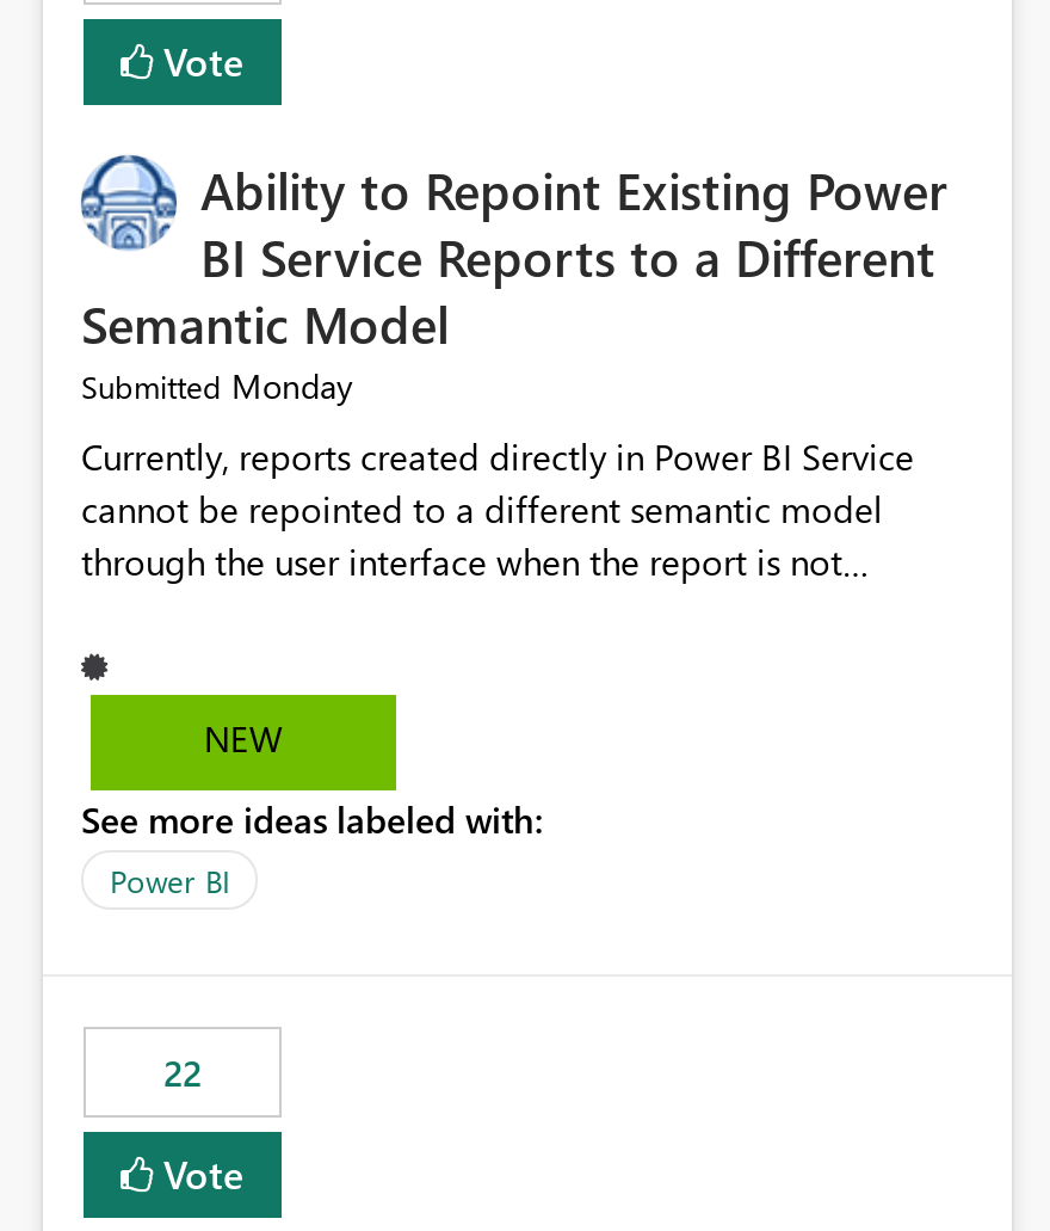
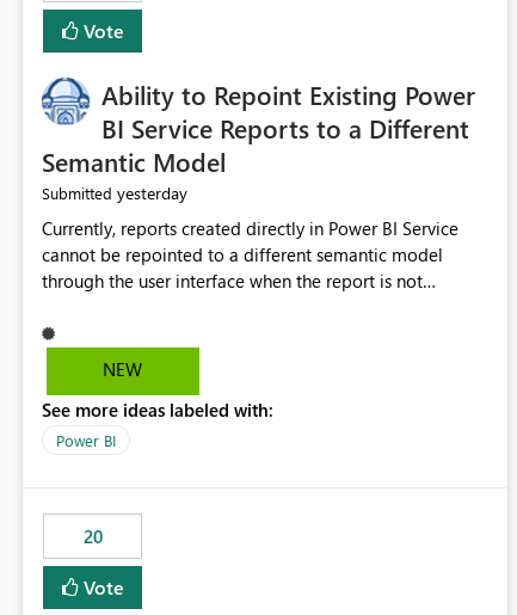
[81,364,353,409] Submitted Monday -> [42,182,187,205] Submitted yesterday
[163,1049,202,1097] 22 -> [83,525,102,549] 20

